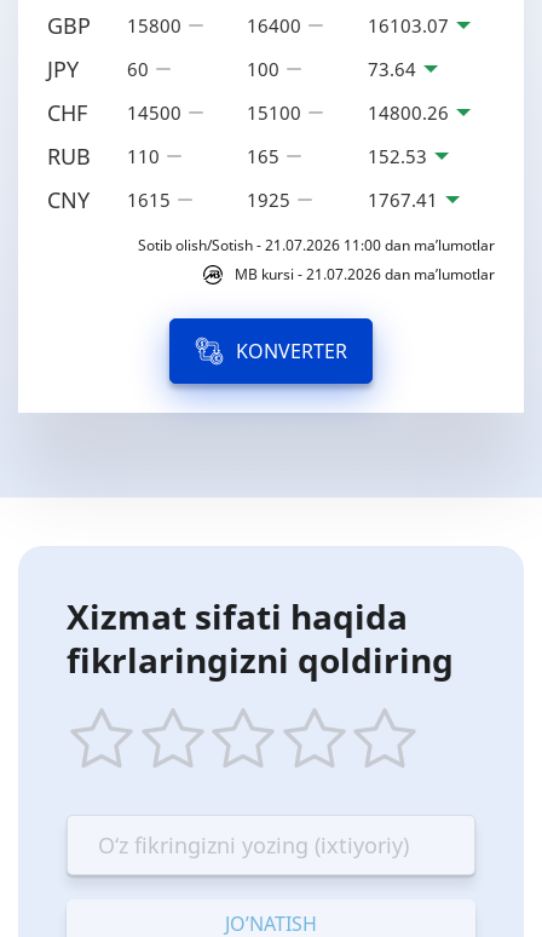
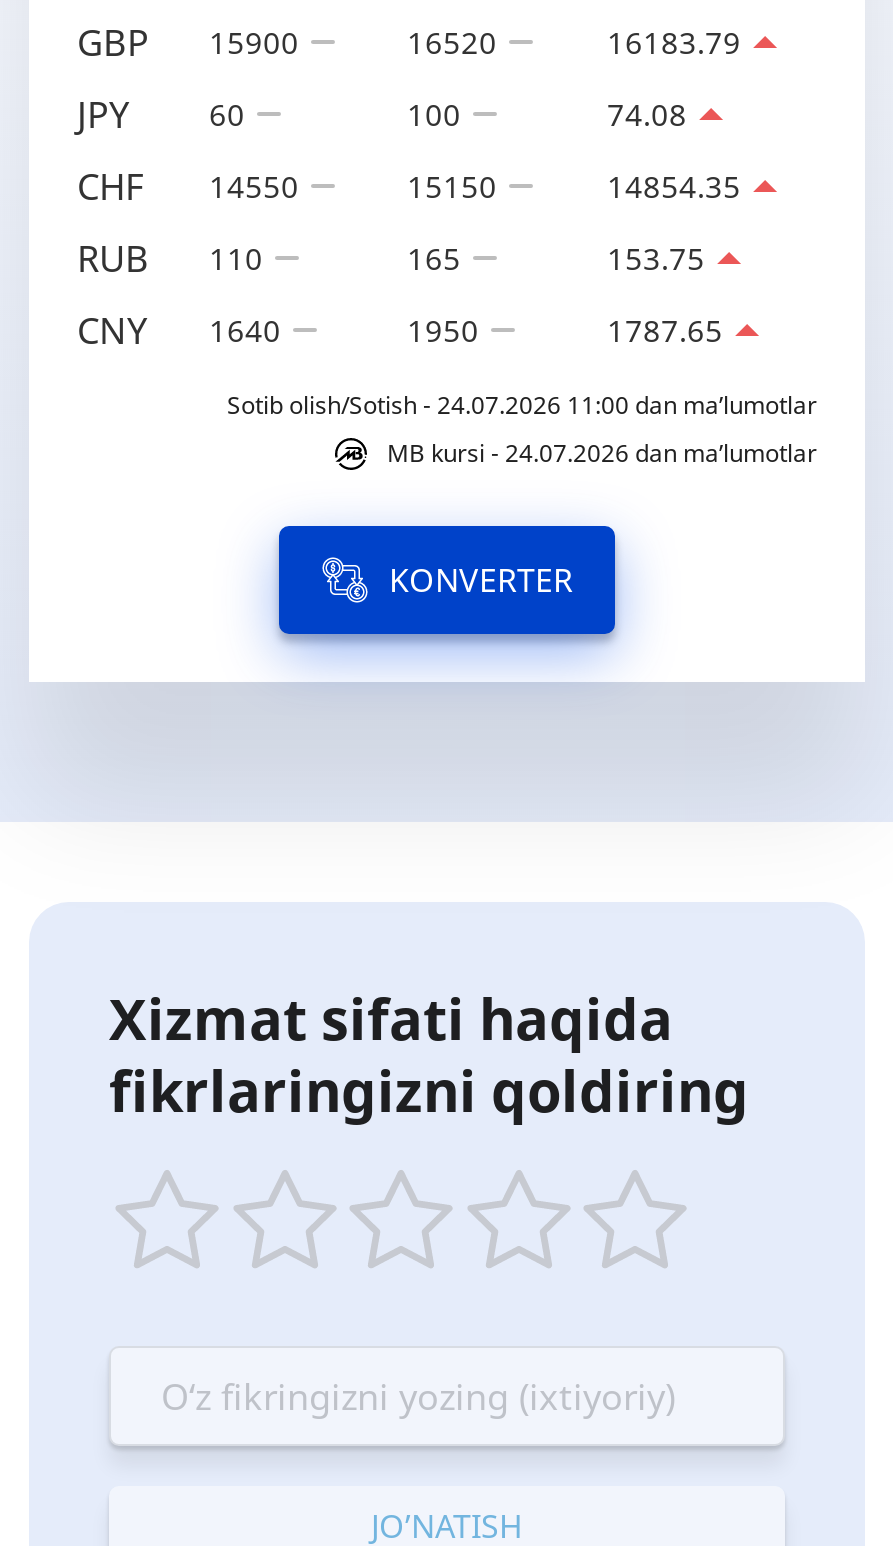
[47,11,181,40] GBP 15800 -> [77,18,299,66] GBP 15900
[247,13,301,38] 16400 -> [407,22,497,62] 16520
[368,13,449,38] 16103.07 -> [607,22,741,62] 16183.79
[368,57,416,81] 73.64 -> [607,94,687,134] 74.08
[47,98,181,127] CHF 14500 -> [77,162,299,210] CHF 14550
[247,100,301,125] 15100 -> [407,166,497,206] 15150
[368,100,449,125] 14800.26 -> [607,166,741,206] 14854.35
[368,144,427,168] 152.53 -> [607,238,705,278] 153.75
[47,185,171,214] CNY 1615 -> [77,306,281,354] CNY 1640
[247,188,290,212] 1925 -> [407,310,479,350] 1950
[368,188,438,212] 1767.41 -> [607,310,723,350] 1787.65
[138,235,495,255] Sotib olish/Sotish - 21.07.2026 11:00 dan ma’lumotlar -> [227,388,817,422] Sotib olish/Sotish - 24.07.2026 11:00 dan ma’lumotlar
[235,264,495,284] MB kursi - 21.07.2026 dan ma’lumotlar -> [387,436,817,470] MB kursi - 24.07.2026 dan ma’lumotlar

